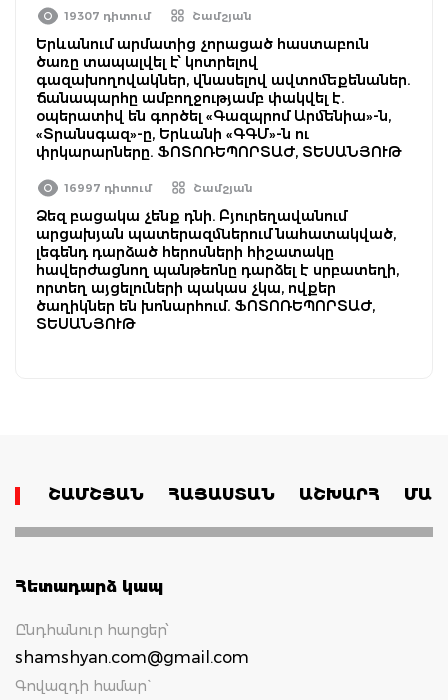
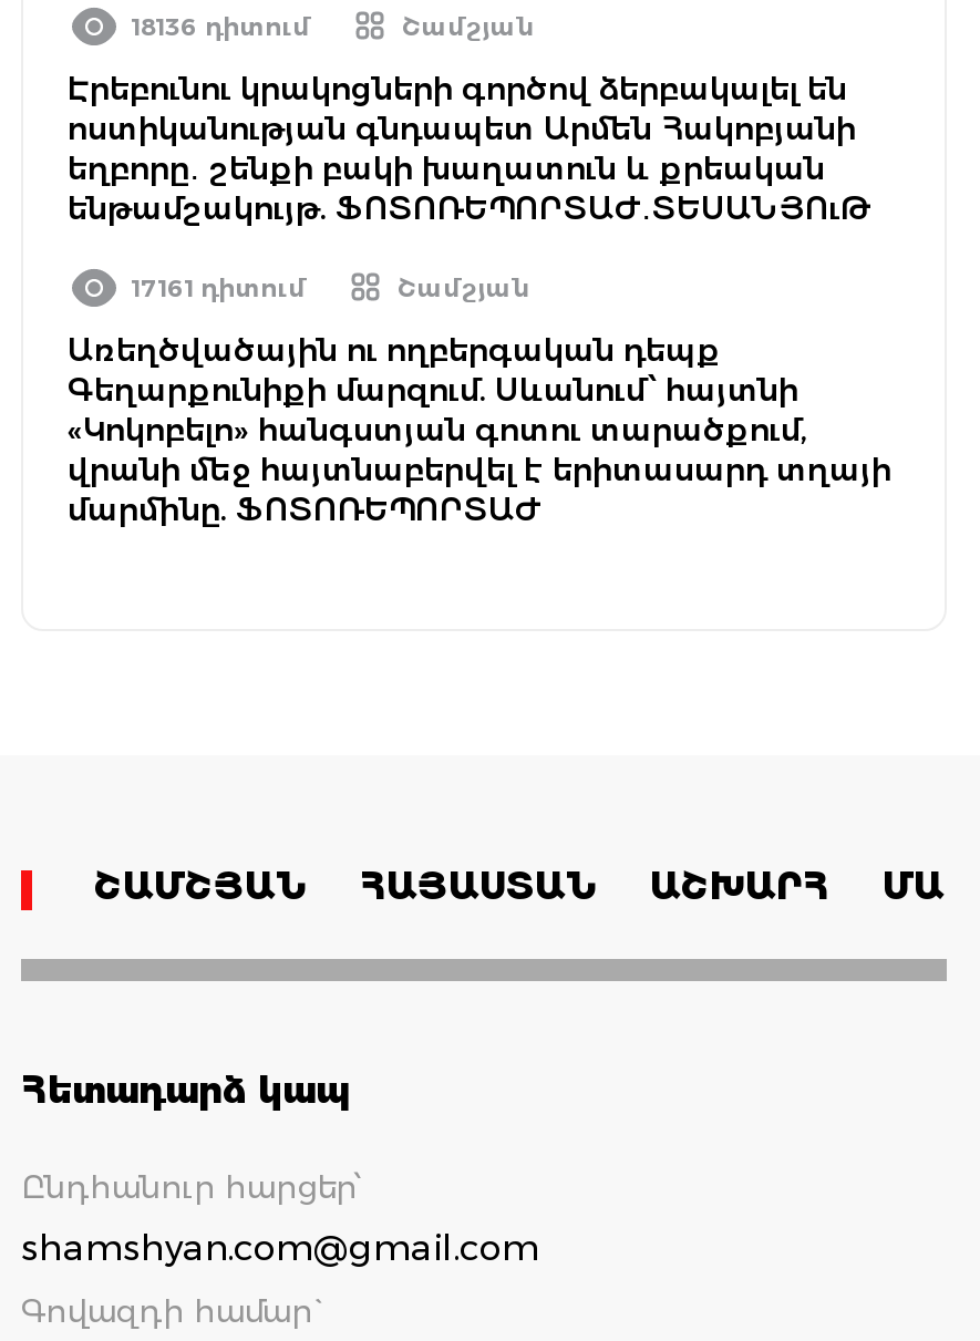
[65,9,151,23] 19307 դիտում -> [132,10,311,41] 18136 դիտում
[36,35,410,161] Երևանում արմատից չորացած հաստաբուն | ծառը տապալվել է՝ կոտրելով | գազախողովակներ, վնասելով ավտոմեքենաներ. | ճանապարհը ամբողջությամբ փակվել է. | օպերատիվ են գործել «Գազպրոմ Արմենիա»-ն, | «Տրանսգազ»-ը, Երևանի «ԳԳՄ»-ն ու | փրկարարները. ՖՈՏՈՌԵՊՈՐՏԱԺ, ՏԵՍԱՆՅՈՒԹ -> [68,68,871,227] Էրեբունու կրակոցների գործով ձերբակալել են | ոստիկանության գնդապետ Արմեն Հակոբյանի | եղբորը․ շենքի բակի խաղատուն և քրեական | ենթամշակույթ. ՖՈՏՈՌԵՊՈՐՏԱԺ․ՏԵՍԱՆՅՈւԹ
[65,181,152,195] 16997 դիտում -> [132,272,307,303] 17161 դիտում
[36,207,399,333] Ձեզ բացակա չենք դնի. Բյուրեղավանում | արցախյան պատերազմներում նահատակված, | լեգենդ դարձած հերոսների հիշատակը | հավերժացնող պանթեոնը դարձել է սրբատեղի, | որտեղ այցելուների պակաս չկա, ովքեր | ծաղիկներ են խոնարհում. ՖՈՏՈՌԵՊՈՐՏԱԺ, | ՏԵՍԱՆՅՈՒԹ -> [68,329,891,529] Առեղծվածային ու ողբերգական դեպք | Գեղարքունիքի մարզում. Սևանում՝ հայտնի | «Կոկոբելո» հանգստյան գոտու տարածքում, | վրանի մեջ հայտնաբերվել է երիտասարդ տղայի | մարմինը. ՖՈՏՈՌԵՊՈՐՏԱԺ

